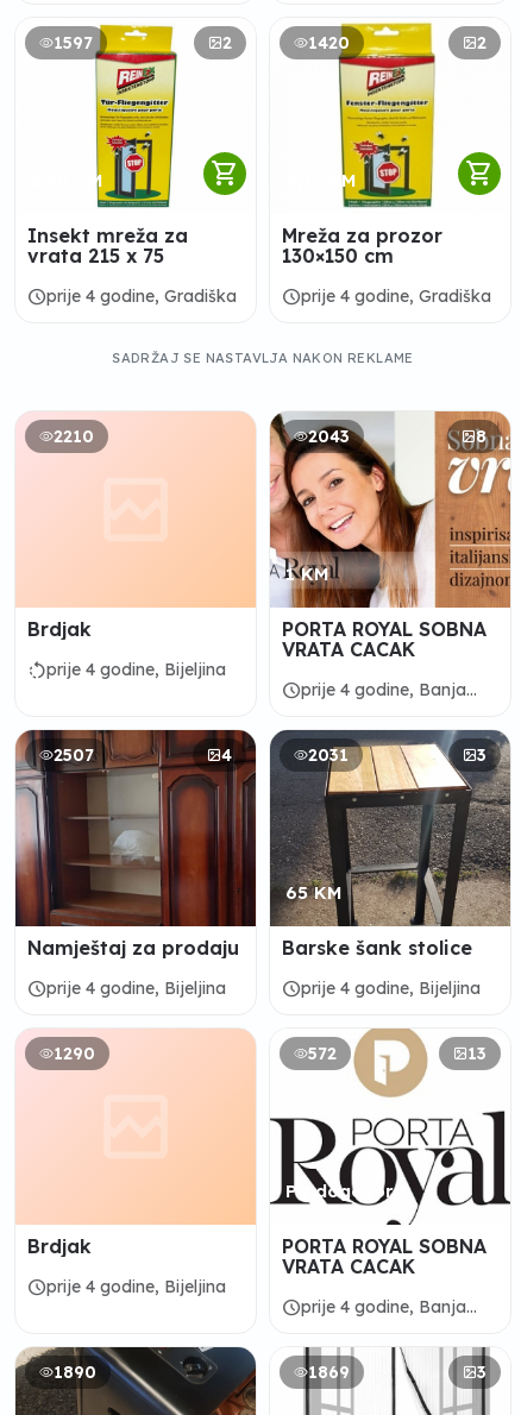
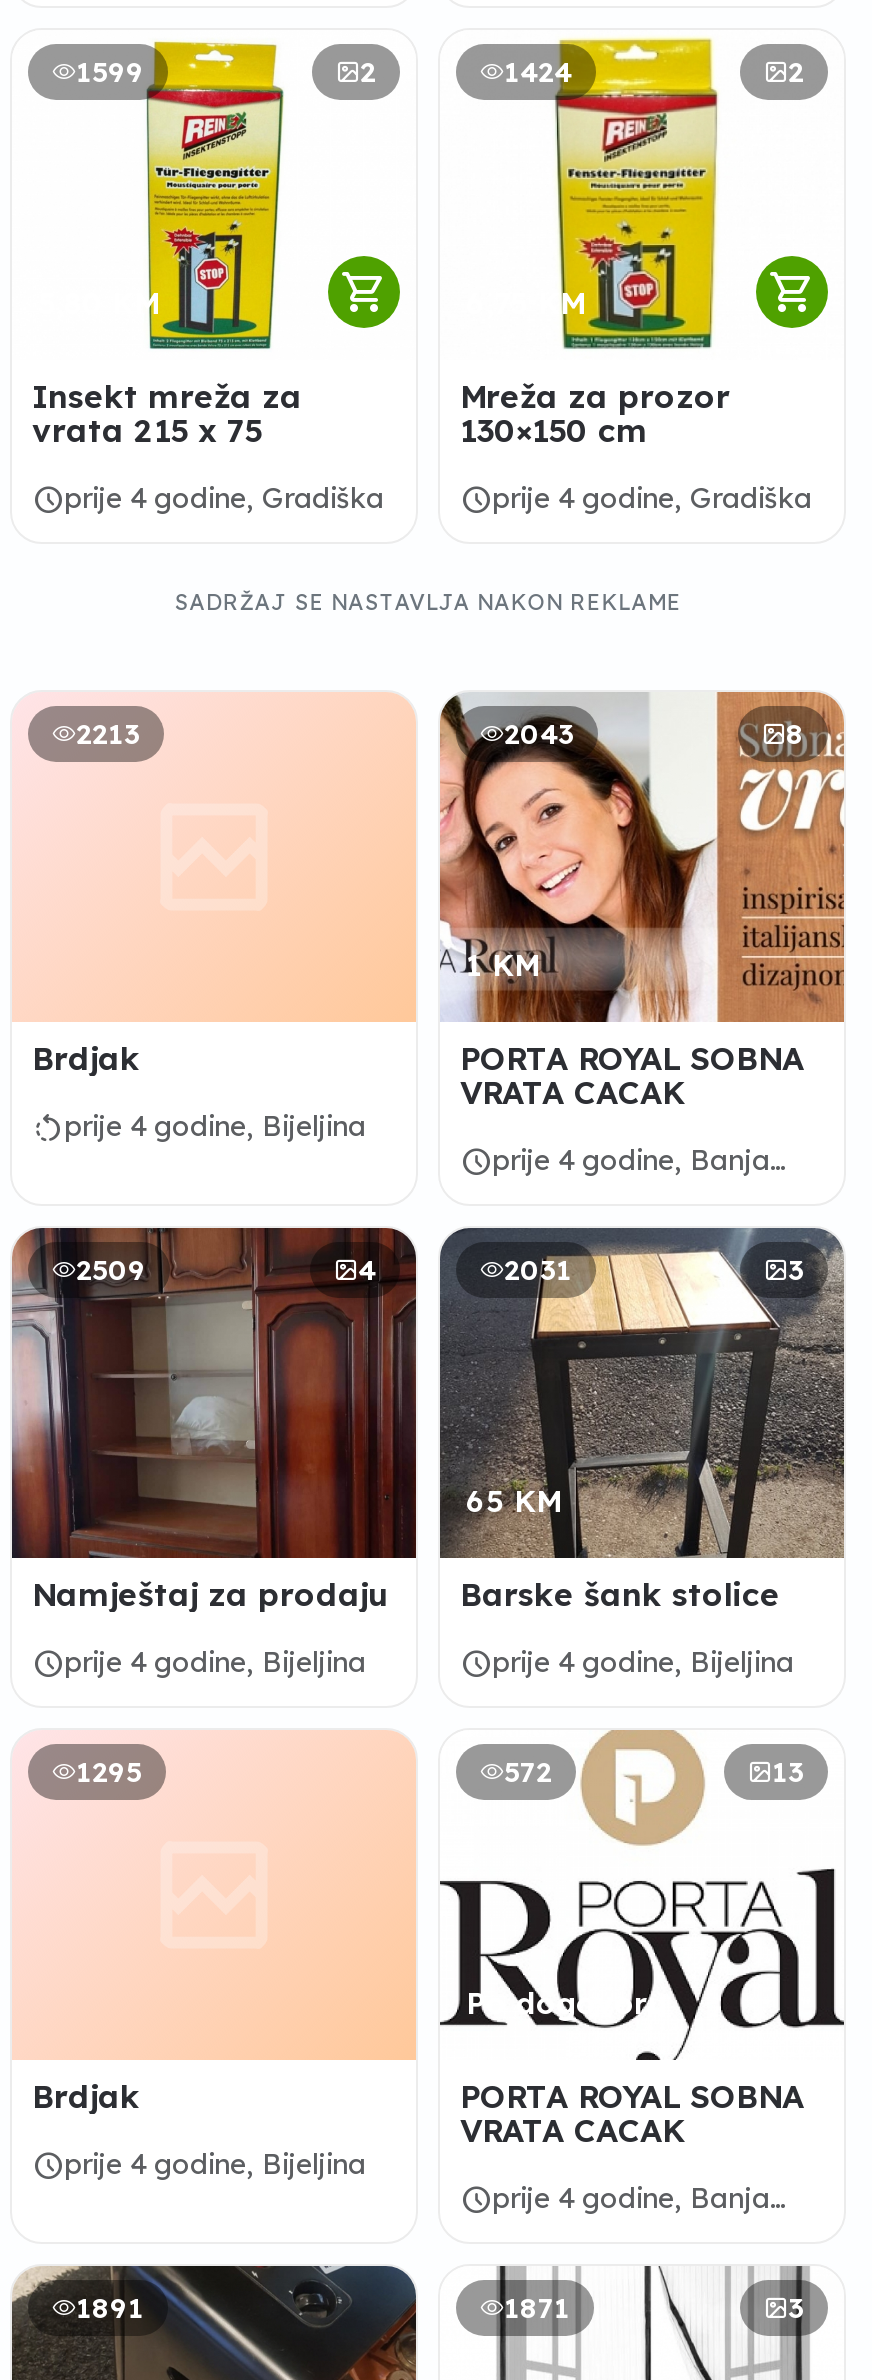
[54,32,93,53] 1597 -> [76,53,144,89] 1599
[308,32,350,53] 1420 -> [504,53,572,89] 1424
[54,425,94,446] 2210 -> [76,715,140,751] 2213
[54,744,94,765] 2507 -> [76,1251,146,1287] 2509
[54,1042,95,1064] 1290 -> [76,1753,142,1789] 1295
[54,1361,96,1382] 1890 -> [76,2289,144,2325] 1891
[308,1361,350,1382] 1869 -> [504,2289,570,2325] 1871

